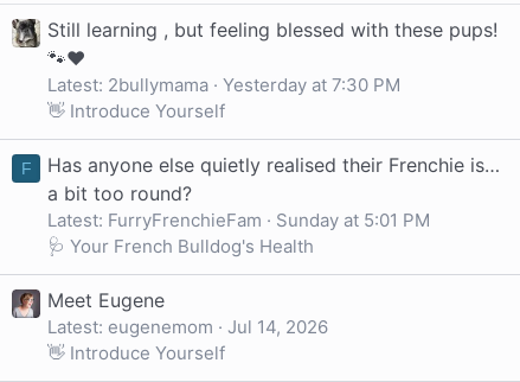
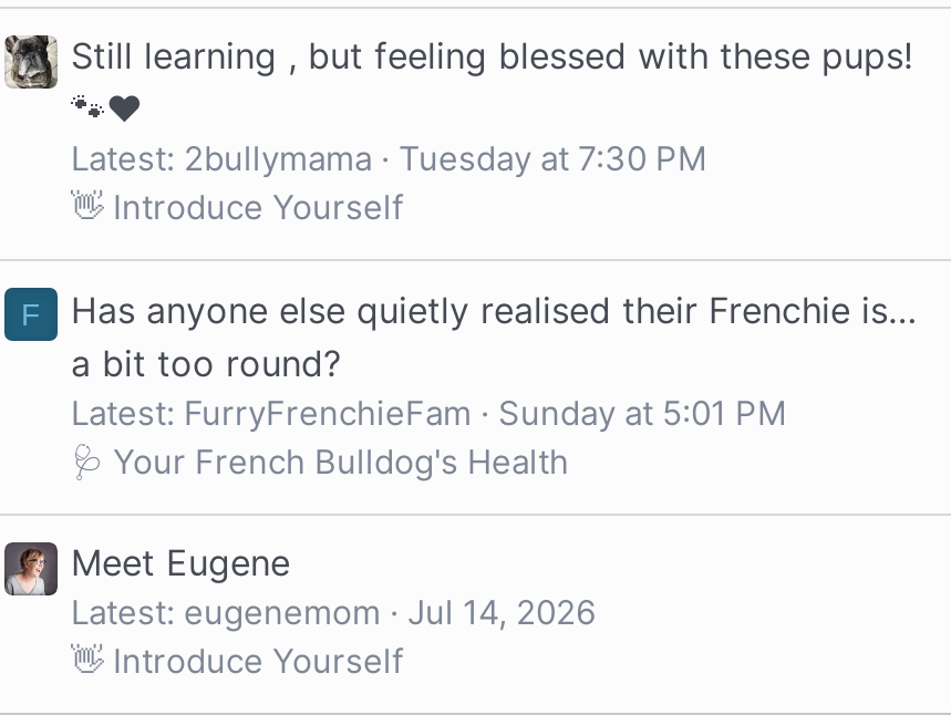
[223,73,400,96] Yesterday at 7:30 PM -> [399,139,706,181] Tuesday at 7:30 PM

